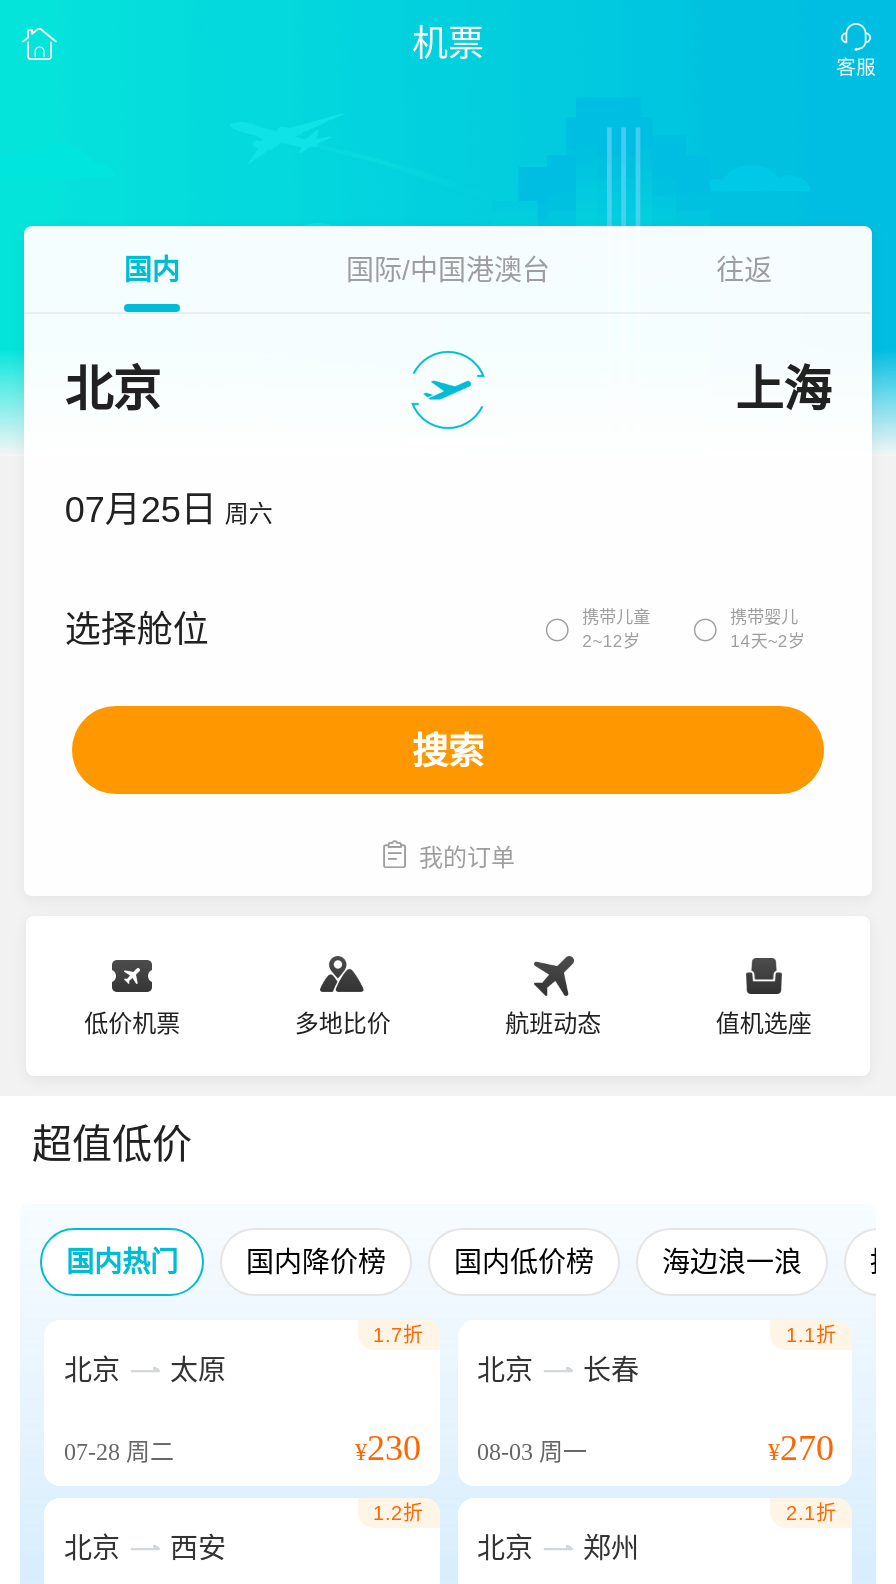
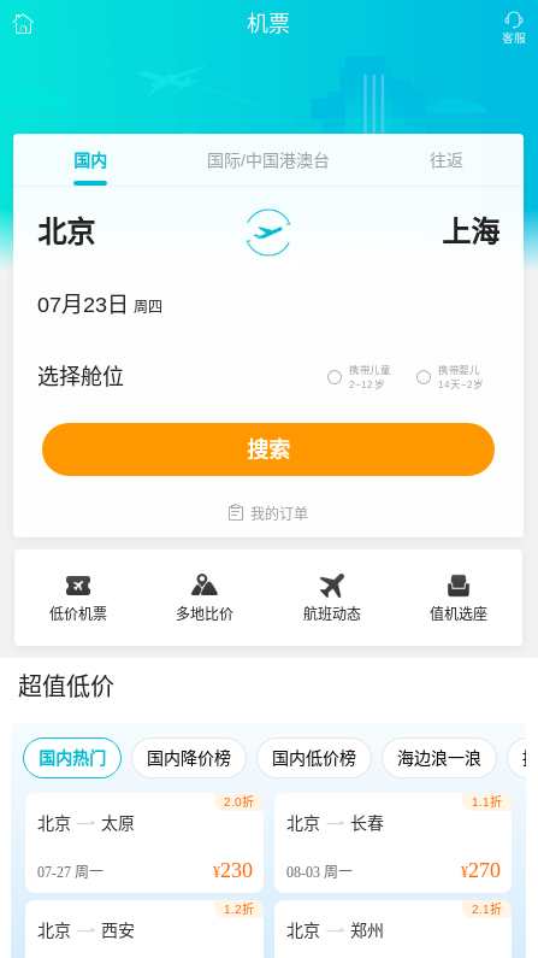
[65,490,273,530] 07月25日 周六 -> [38,293,163,317] 07月23日 周四
[373,1324,423,1346] 1.7折 -> [223,795,253,809] 2.0折
[64,1438,174,1466] 07-28周二 -> [37,864,104,881] 07-27周一

